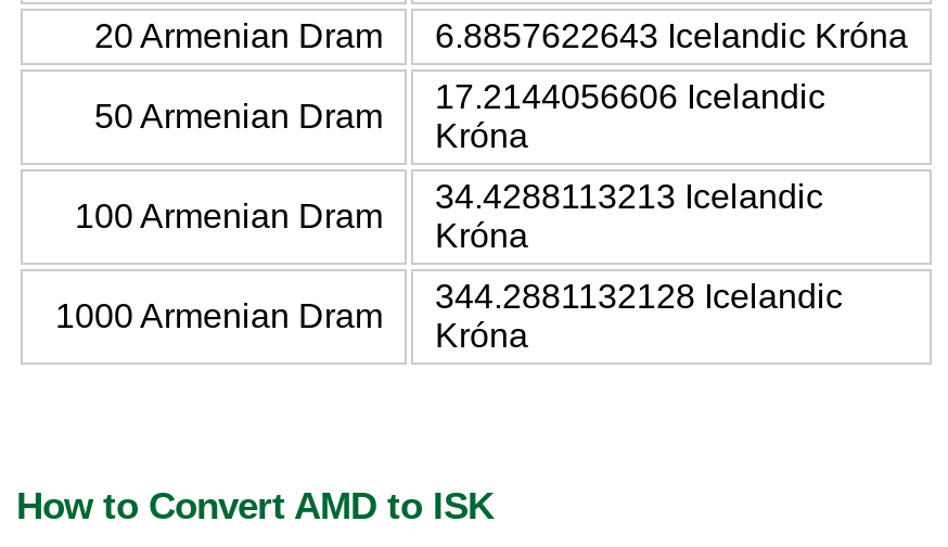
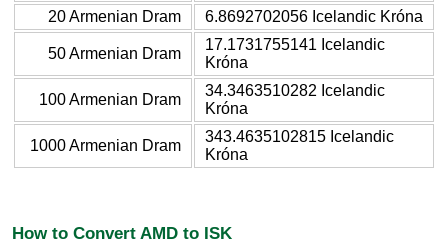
[435,17,908,54] 6.8857622643 Icelandic Króna -> [205,8,423,25] 6.8692702056 Icelandic Króna
[435,77,825,114] 17.2144056606 Icelandic -> [205,36,385,53] 17.1731755141 Icelandic
[435,177,823,214] 34.4288113213 Icelandic -> [205,82,385,99] 34.3463510282 Icelandic
[435,277,843,314] 344.2881132128 Icelandic -> [205,128,394,145] 343.4635102815 Icelandic

